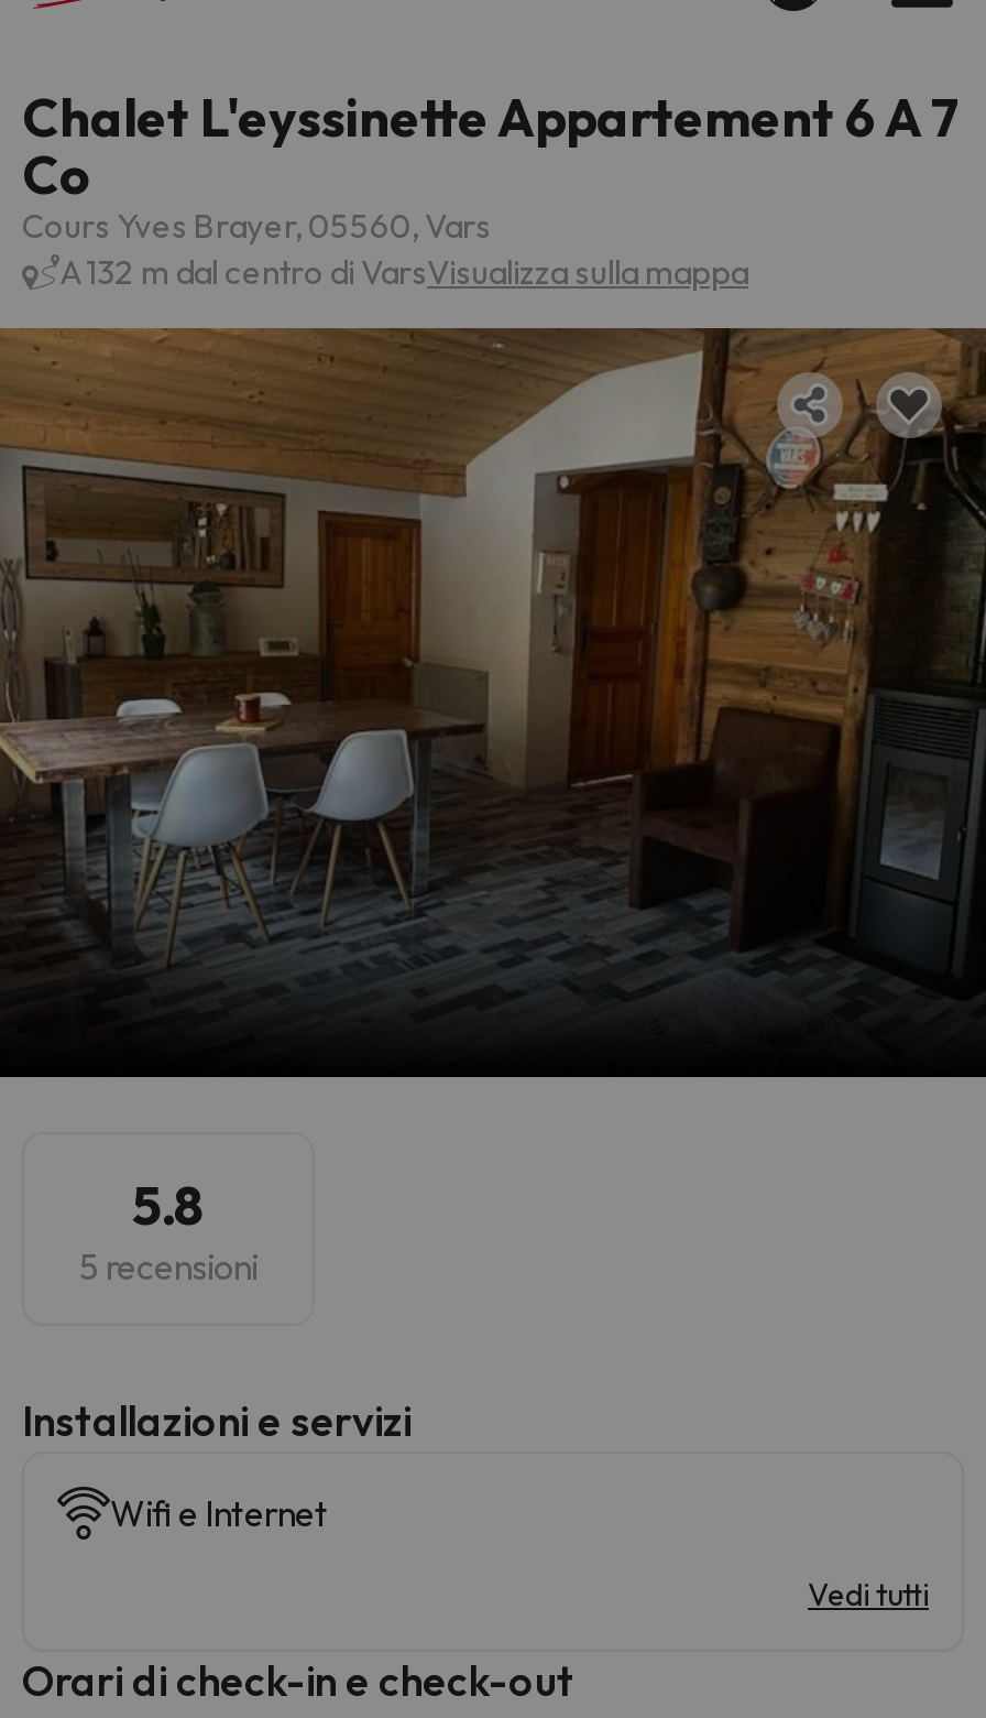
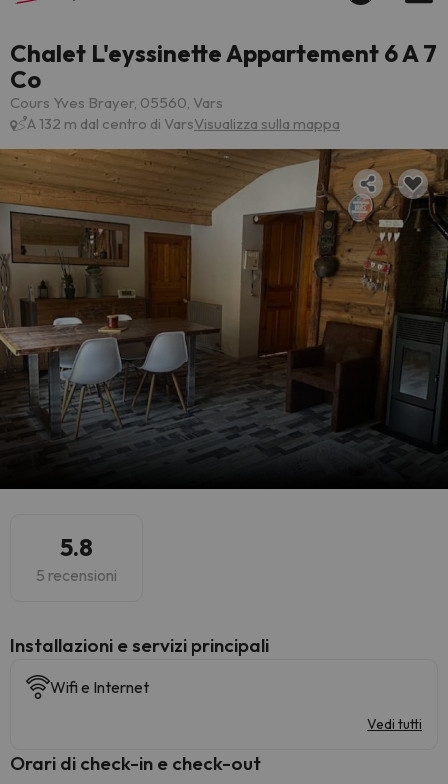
[22,1394,412,1447] Installazioni e servizi -> [10,633,269,657] Installazioni e servizi principali

